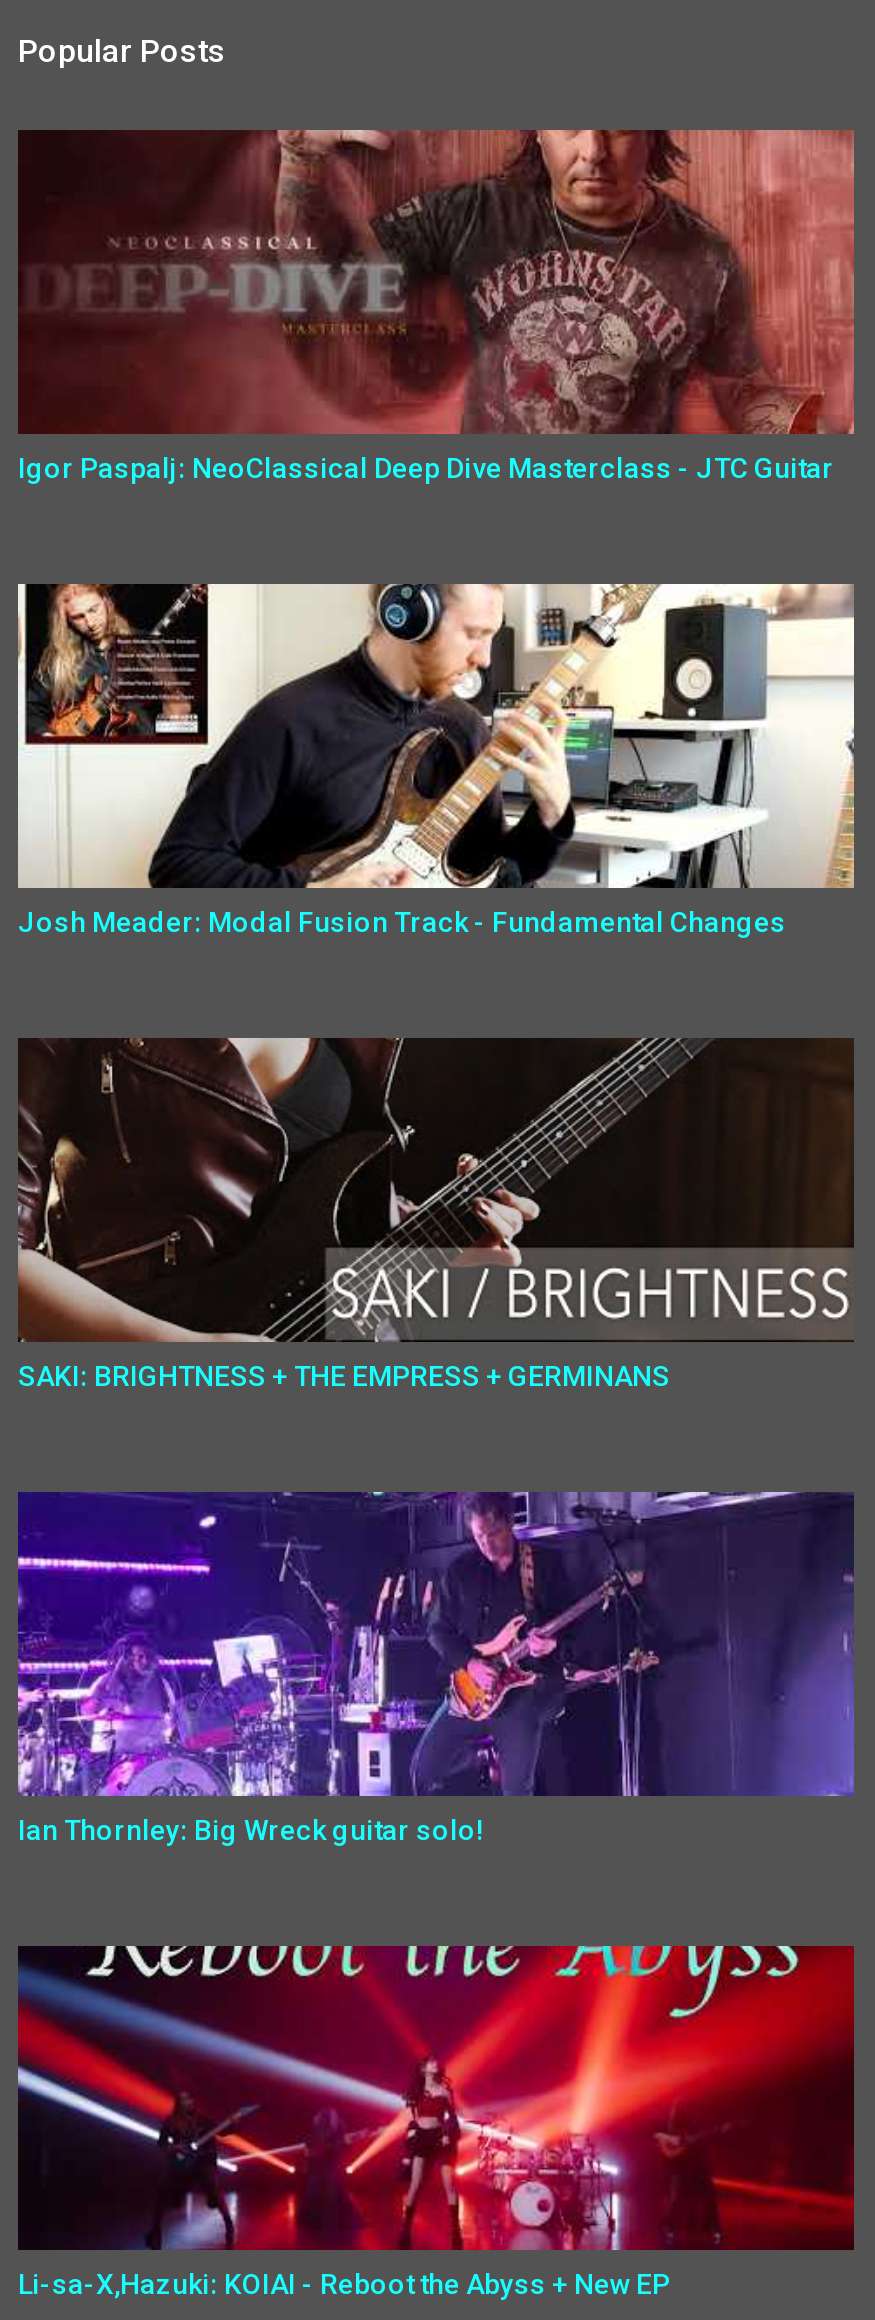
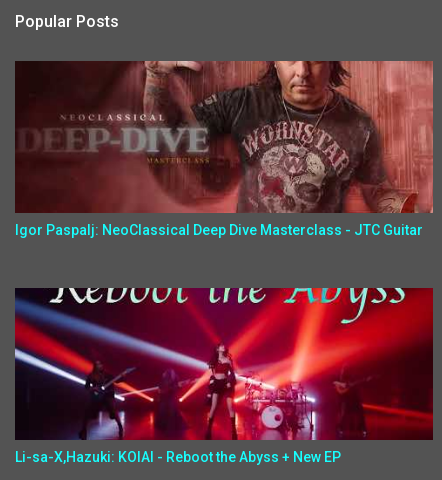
[16,582,856,938] [image] | Josh Meader: Modal Fusion Track - Fundamental Changes -> none
[18,1036,854,1392] [image] | SAKI: BRIGHTNESS + THE EMPRESS + GERMINANS -> none
[16,1490,856,1846] [image] | Ian Thornley: Big Wreck guitar solo! -> none

